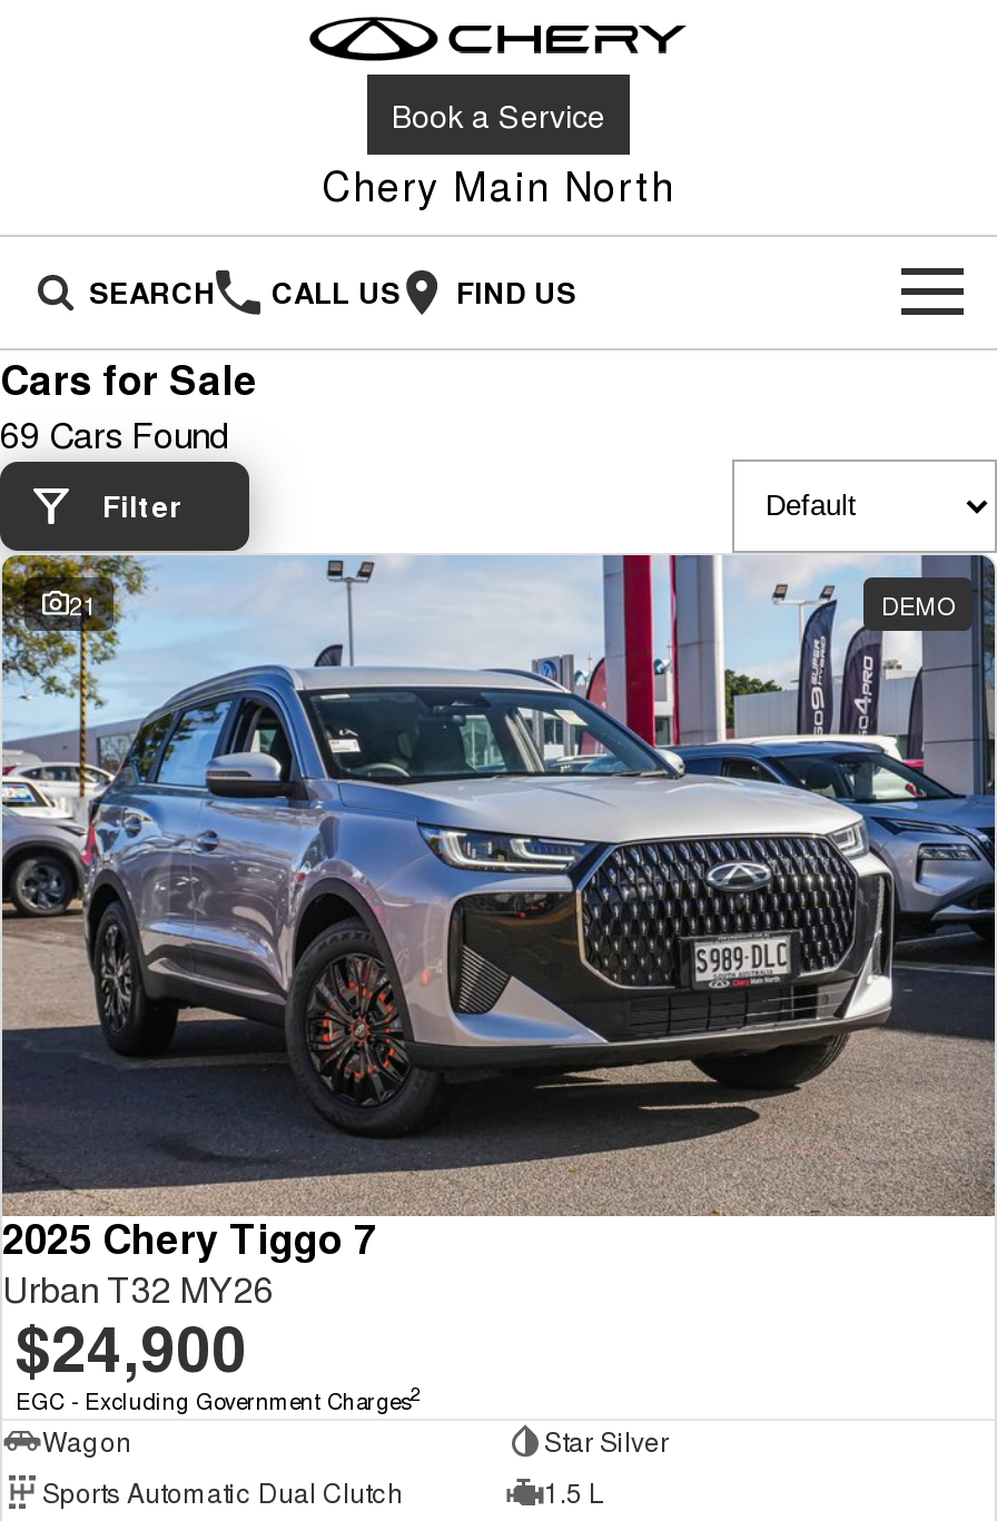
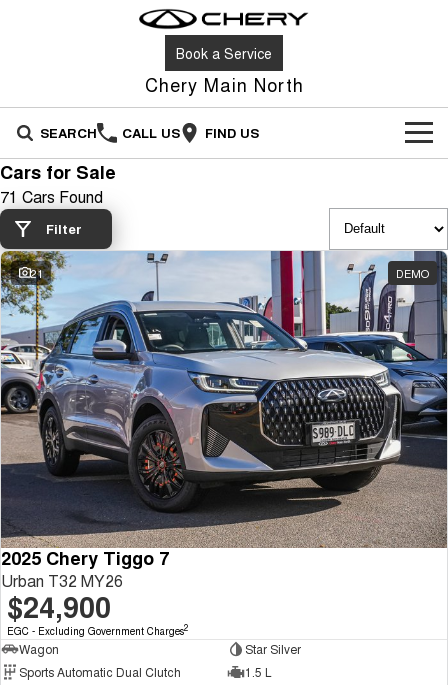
[0,408,229,459] 69 Cars Found -> [0,185,103,208] 71 Cars Found

